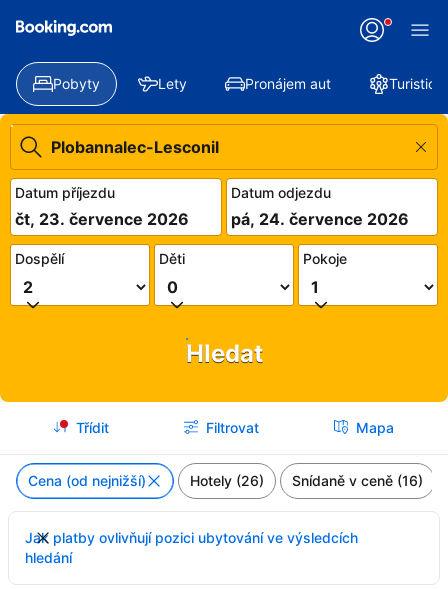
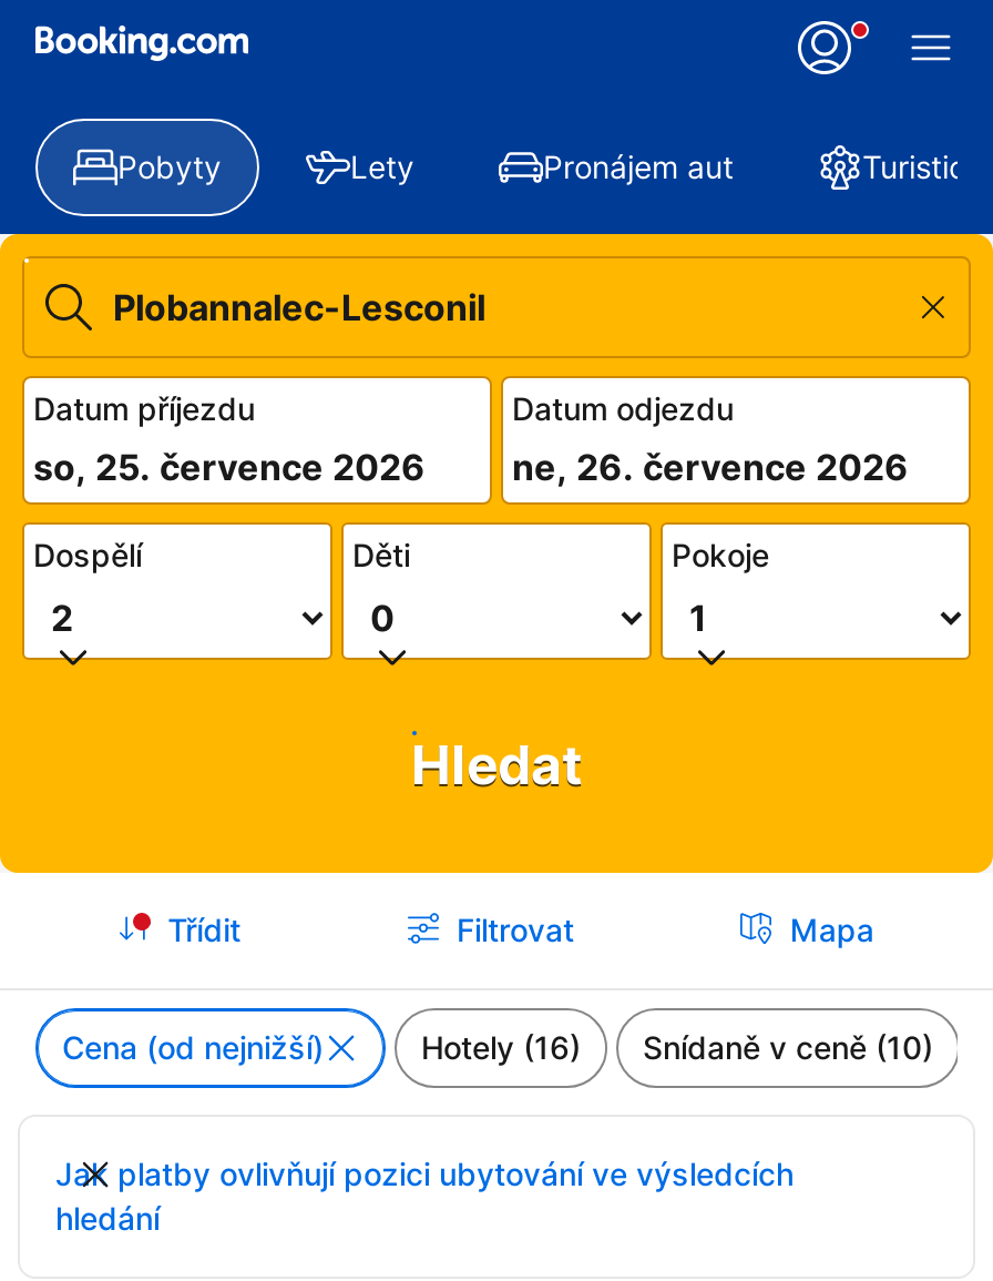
[15,209,189,229] čt, 23. července 2026 -> [33,445,426,489] so, 25. července 2026
[231,209,409,229] pá, 24. července 2026 -> [512,445,909,489] ne, 26. července 2026
[190,472,264,489] Hotely (26) -> [421,1028,581,1066] Hotely (16)
[292,472,423,489] Snídaně v ceně (16) -> [643,1028,933,1066] Snídaně v ceně (10)

